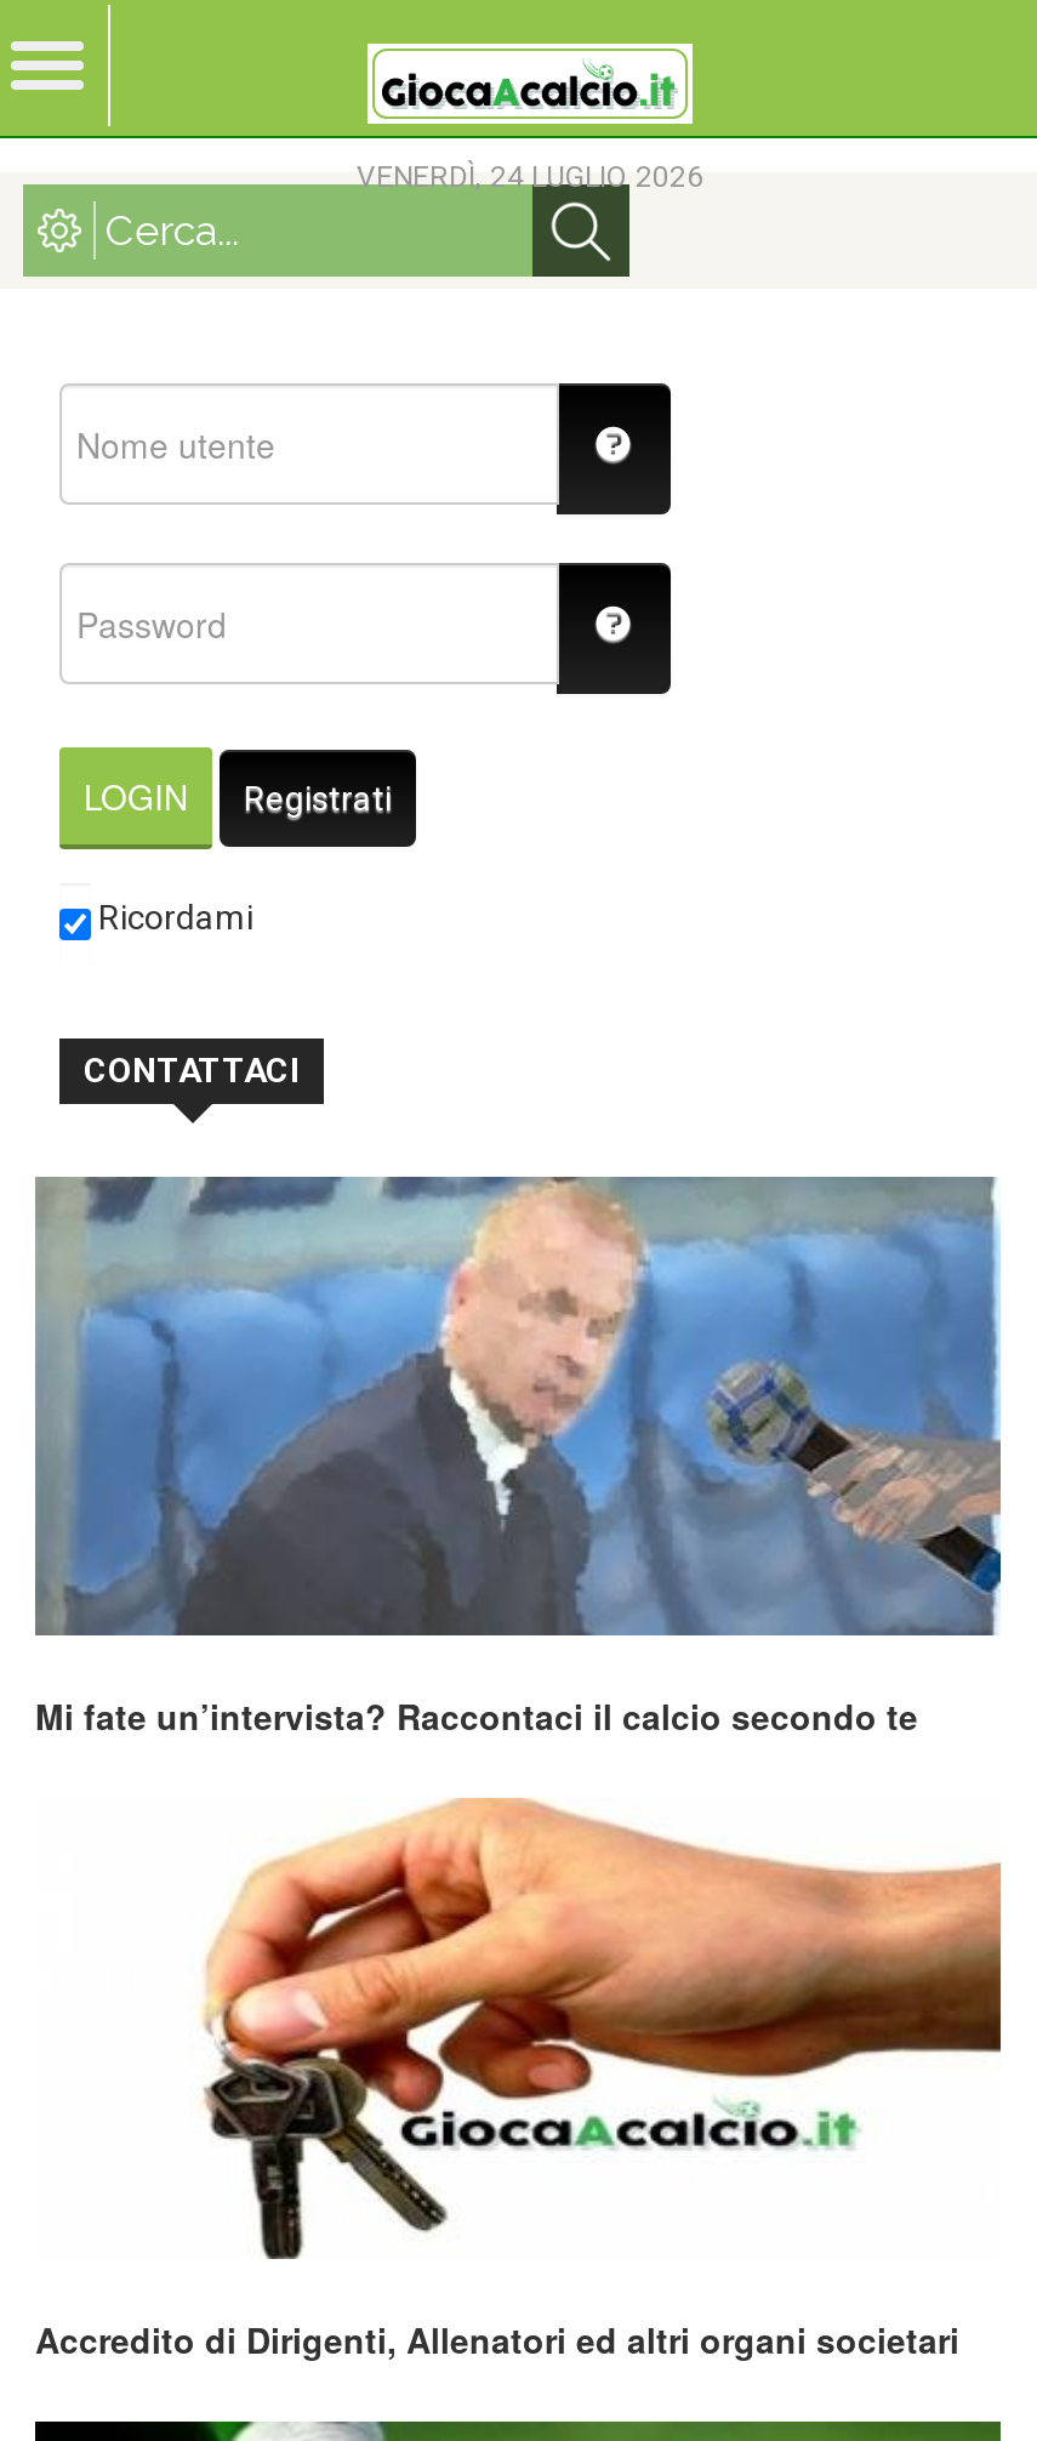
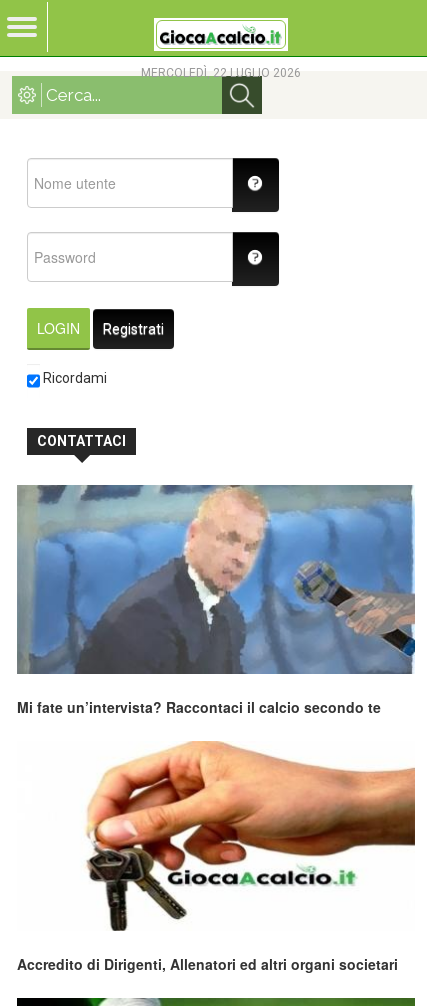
[357,160,703,194] VENERDÌ, 24 LUGLIO 2026 -> [141,66,301,80] MERCOLEDÌ, 22 LUGLIO 2026

